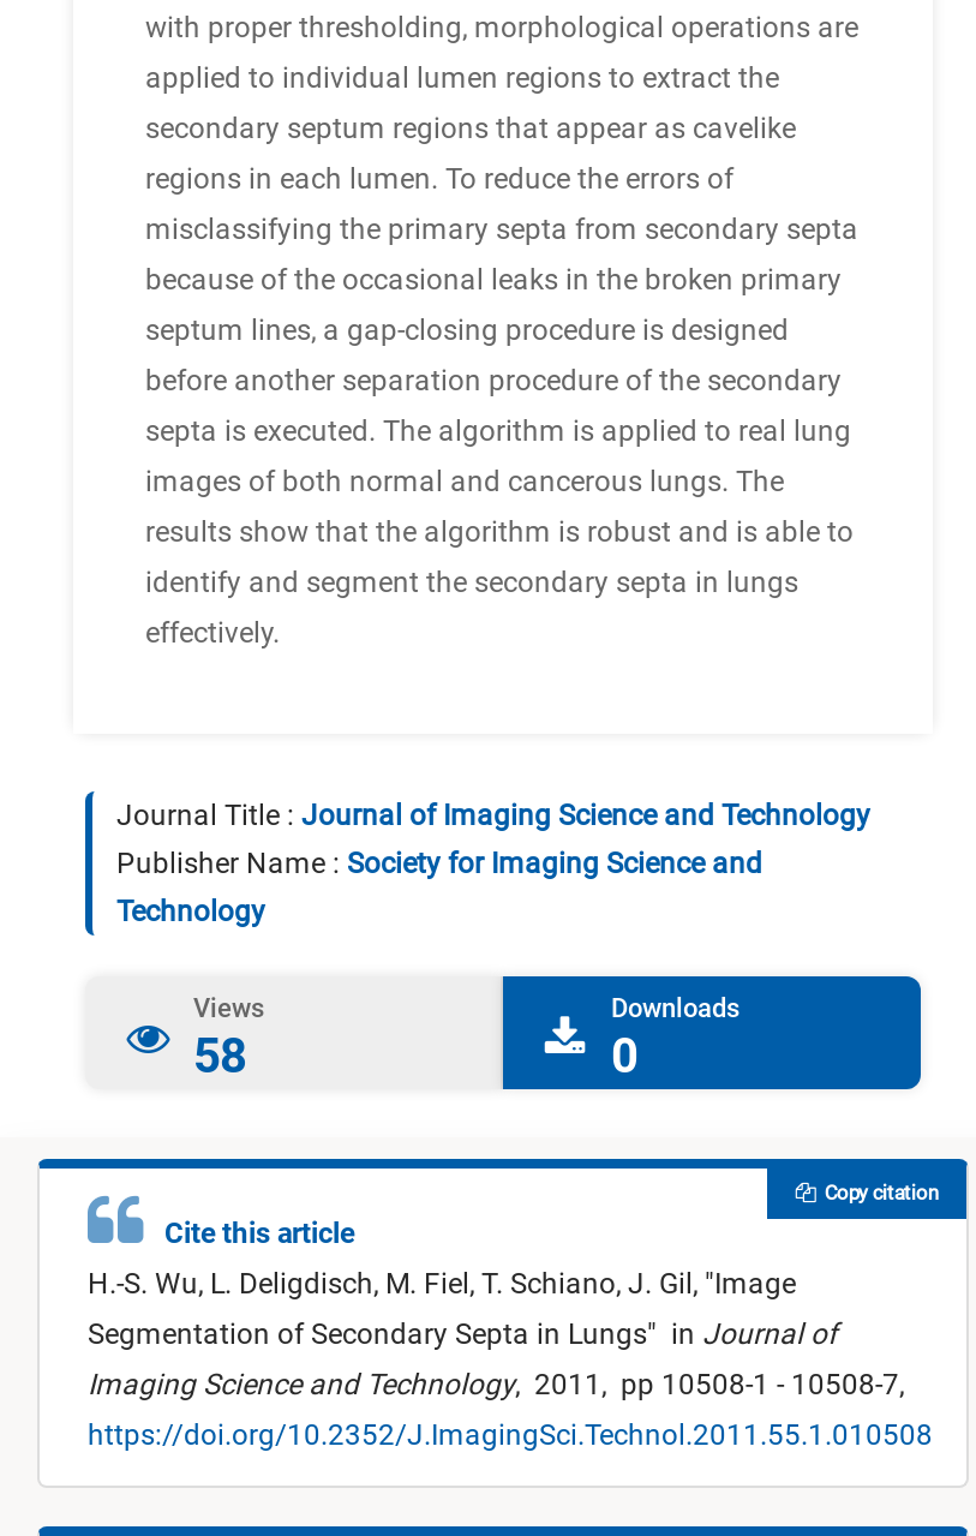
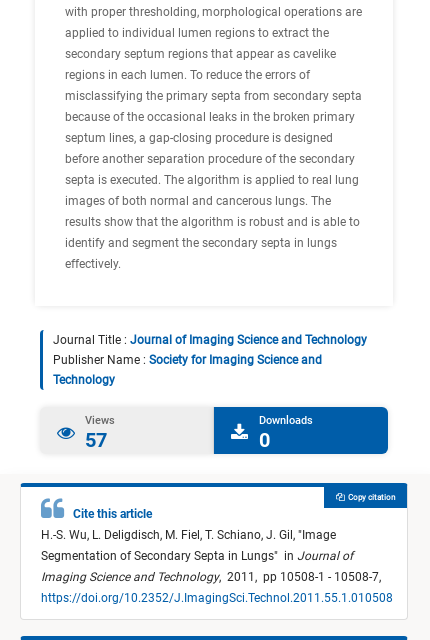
[193,1027,246,1084] 58 -> [85,428,107,452] 57

